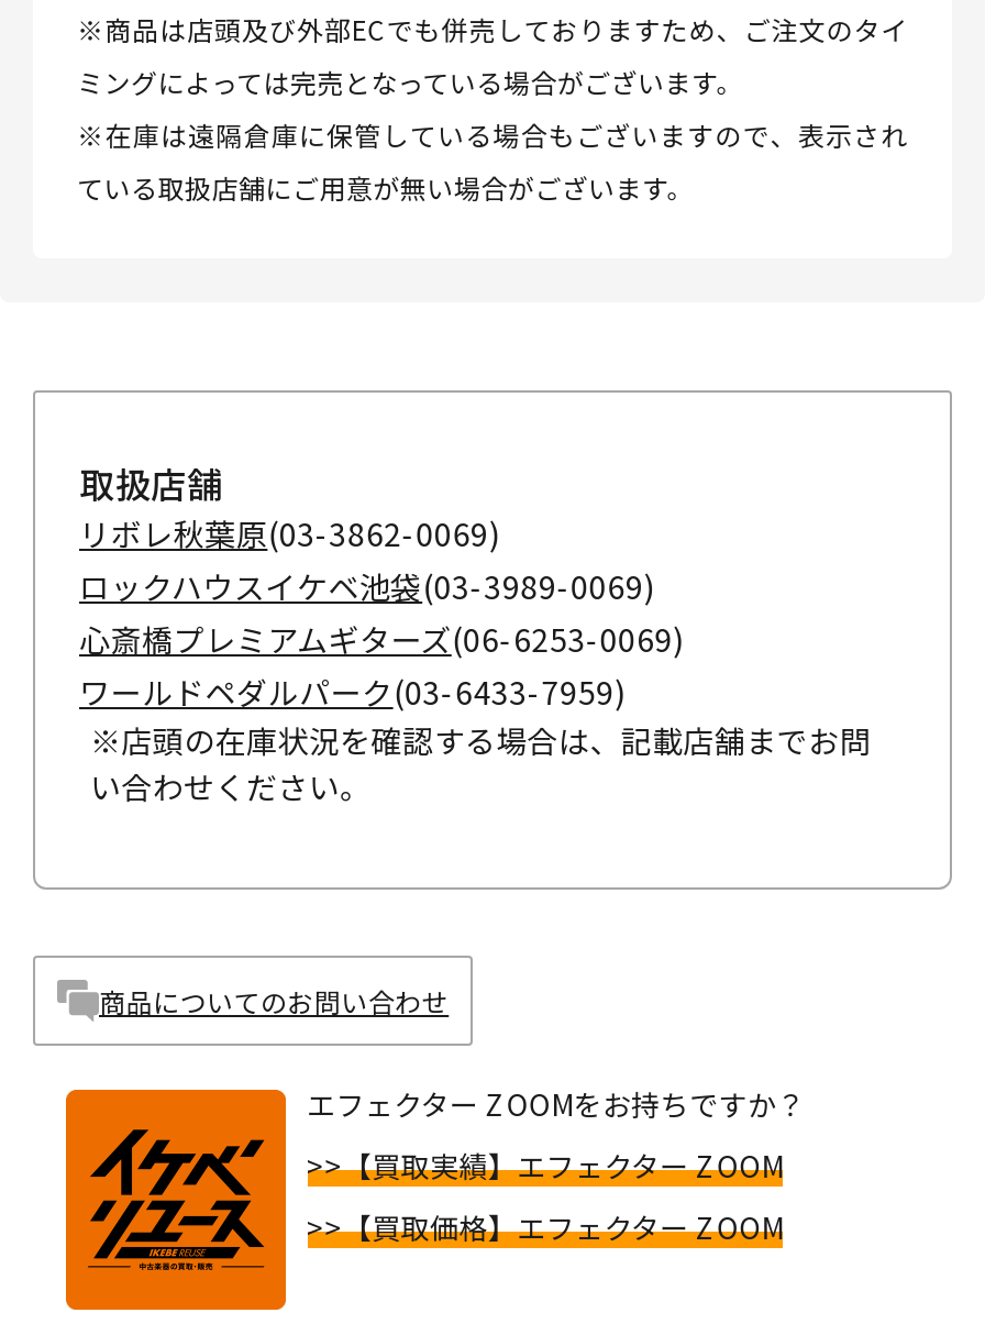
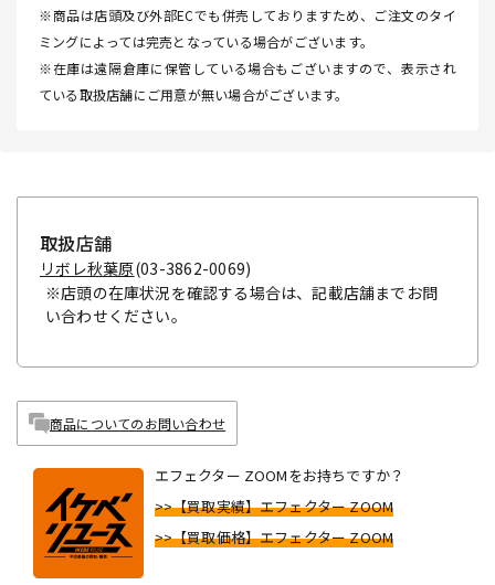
[79,565,684,714] ロックハウスイケベ池袋(03-3989-0069) | 心斎橋プレミアムギターズ(06-6253-0069) | ワールドペダルパーク(03-6433-7959) -> none

